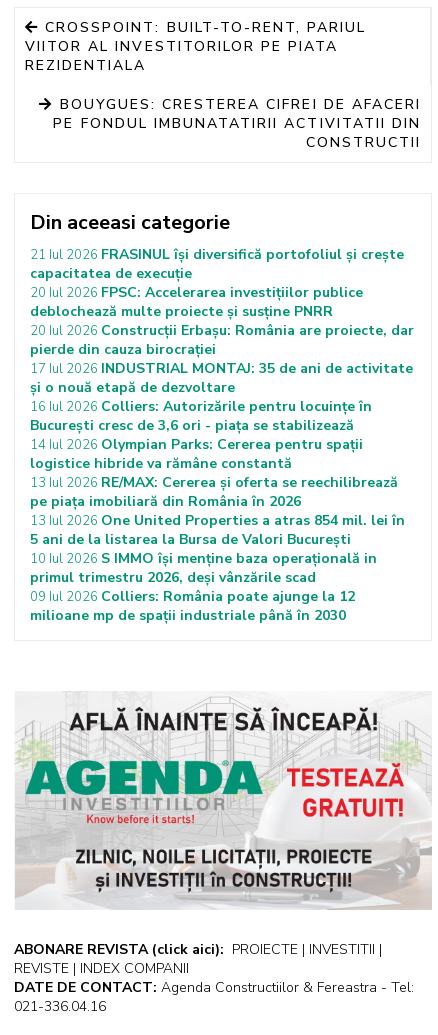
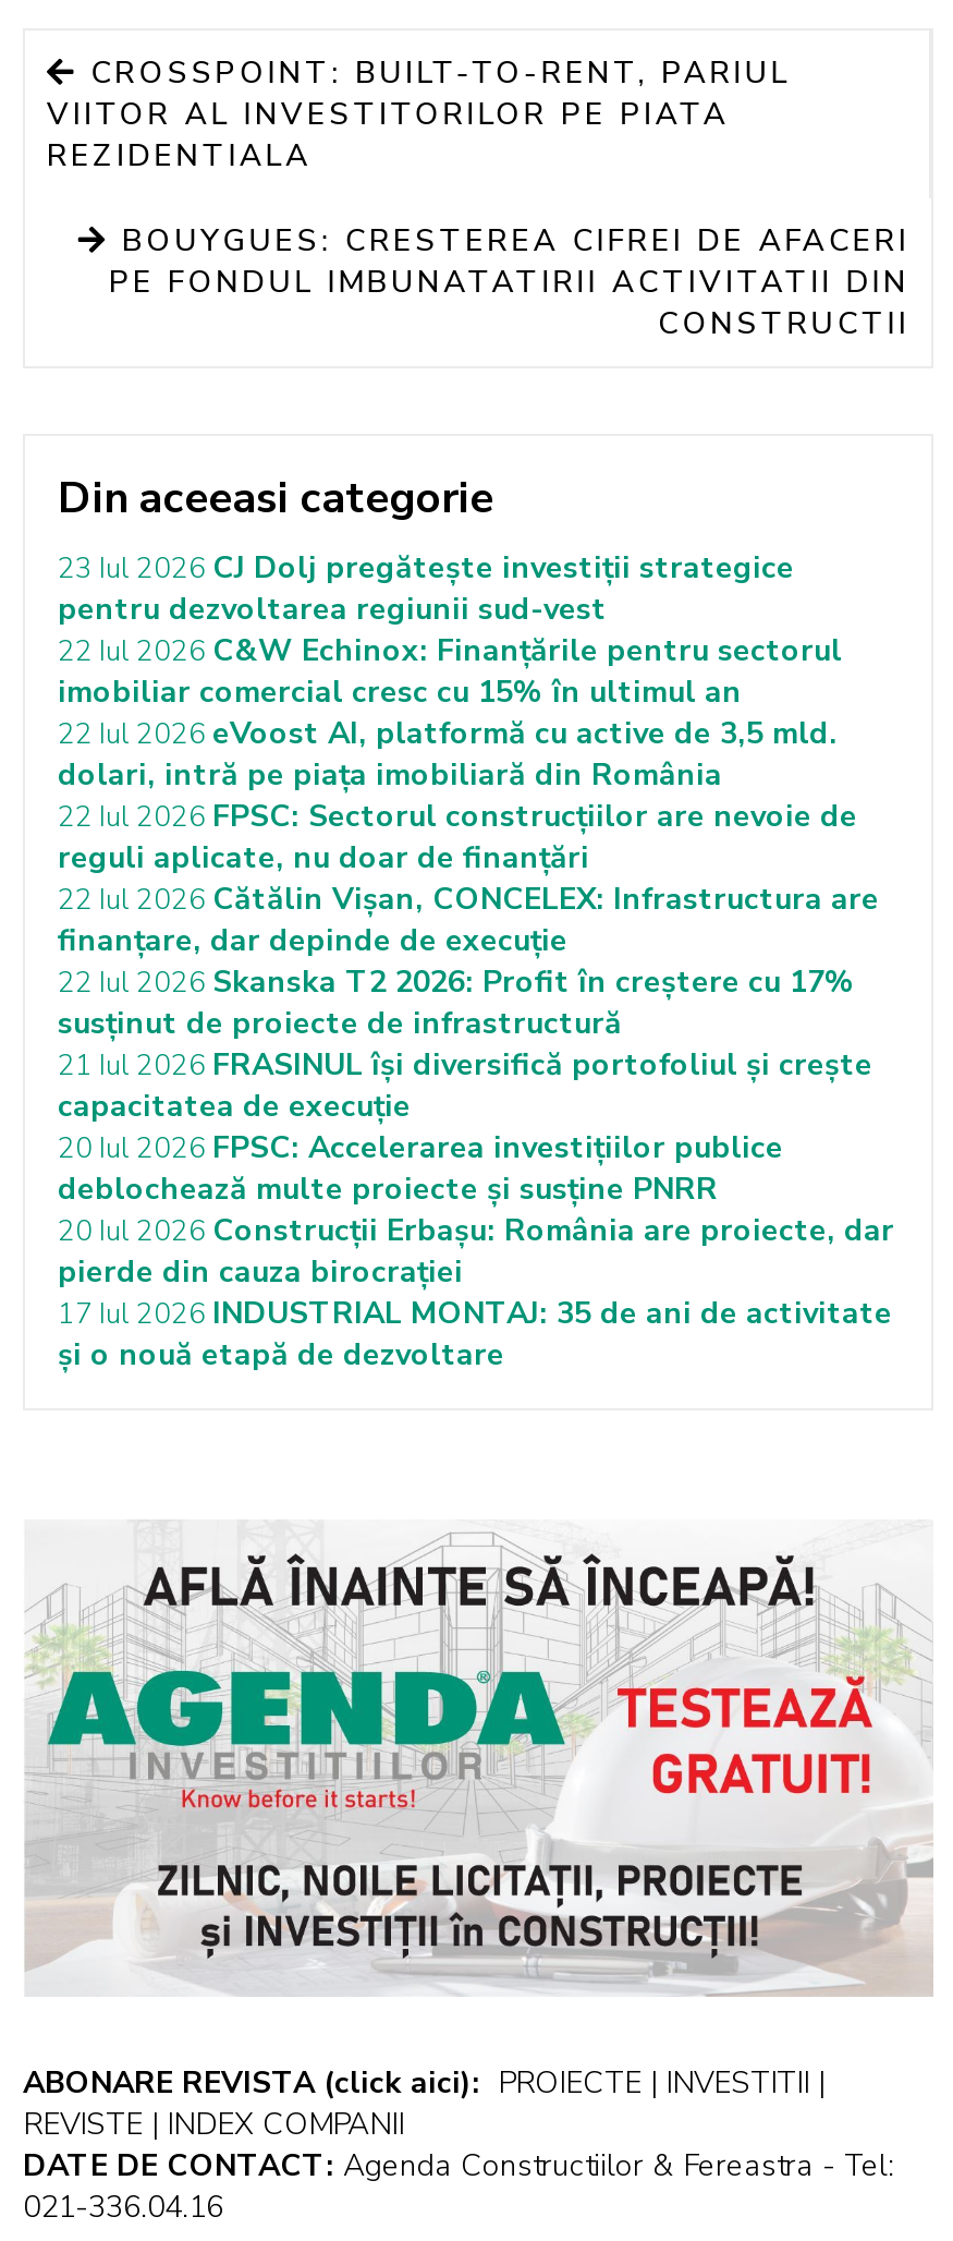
none -> [58,547,879,1044] 23 Iul 2026 CJ Dolj pregătește investiții strategice | pentru dezvoltarea regiunii sud-vest | 22 Iul 2026 C&W Echinox: Finanțările pentru sectorul | imobiliar comercial cresc cu 15% în ultimul an | 22 Iul 2026 eVoost AI, platformă cu active de 3,5 mld. | dolari, intră pe piața imobiliară din România | 22 Iul 2026 FPSC: Sectorul construcțiilor are nevoie de | reguli aplicate, nu doar de finanțări | 22 Iul 2026 Cătălin Vișan, CONCELEX: Infrastructura are | finanțare, dar depinde de execuție | 22 Iul 2026 Skanska T2 2026: Profit în creștere cu 17% | susținut de proiecte de infrastructură
moved [30,245,414,397] -> [58,1044,894,1376]: 21 Iul 2026 FRASINUL își diversifică portofoliul și crește | capacitatea de execuție | 20 Iul 2026 FPSC: Accelerarea investițiilor publice | deblochează multe proiecte și susține PNRR | 20 Iul 2026 Construcții Erbașu: România are proiecte, dar | pierde din cauza birocrației | 17 Iul 2026 INDUSTRIAL MONTAJ: 35 de ani de activitate | și o nouă etapă de dezvoltare
[30,397,405,625] 16 Iul 2026 Colliers: Autorizările pentru locuințe în | București cresc de 3,6 ori - piața se stabilizează | 14 Iul 2026 Olympian Parks: Cererea pentru spații | logistice hibride va rămâne constantă | 13 Iul 2026 RE/MAX: Cererea și oferta se reechilibrează | pe piața imobiliară din România în 2026 | 13 Iul 2026 One United Properties a atras 854 mil. lei în | 5 ani de la listarea la Bursa de Valori București | 10 Iul 2026 S IMMO își menține baza operațională in | primul trimestru 2026, deși vânzările scad | 09 Iul 2026 Colliers: România poate ajunge la 12 | milioane mp de spații industriale până în 2030 -> none

